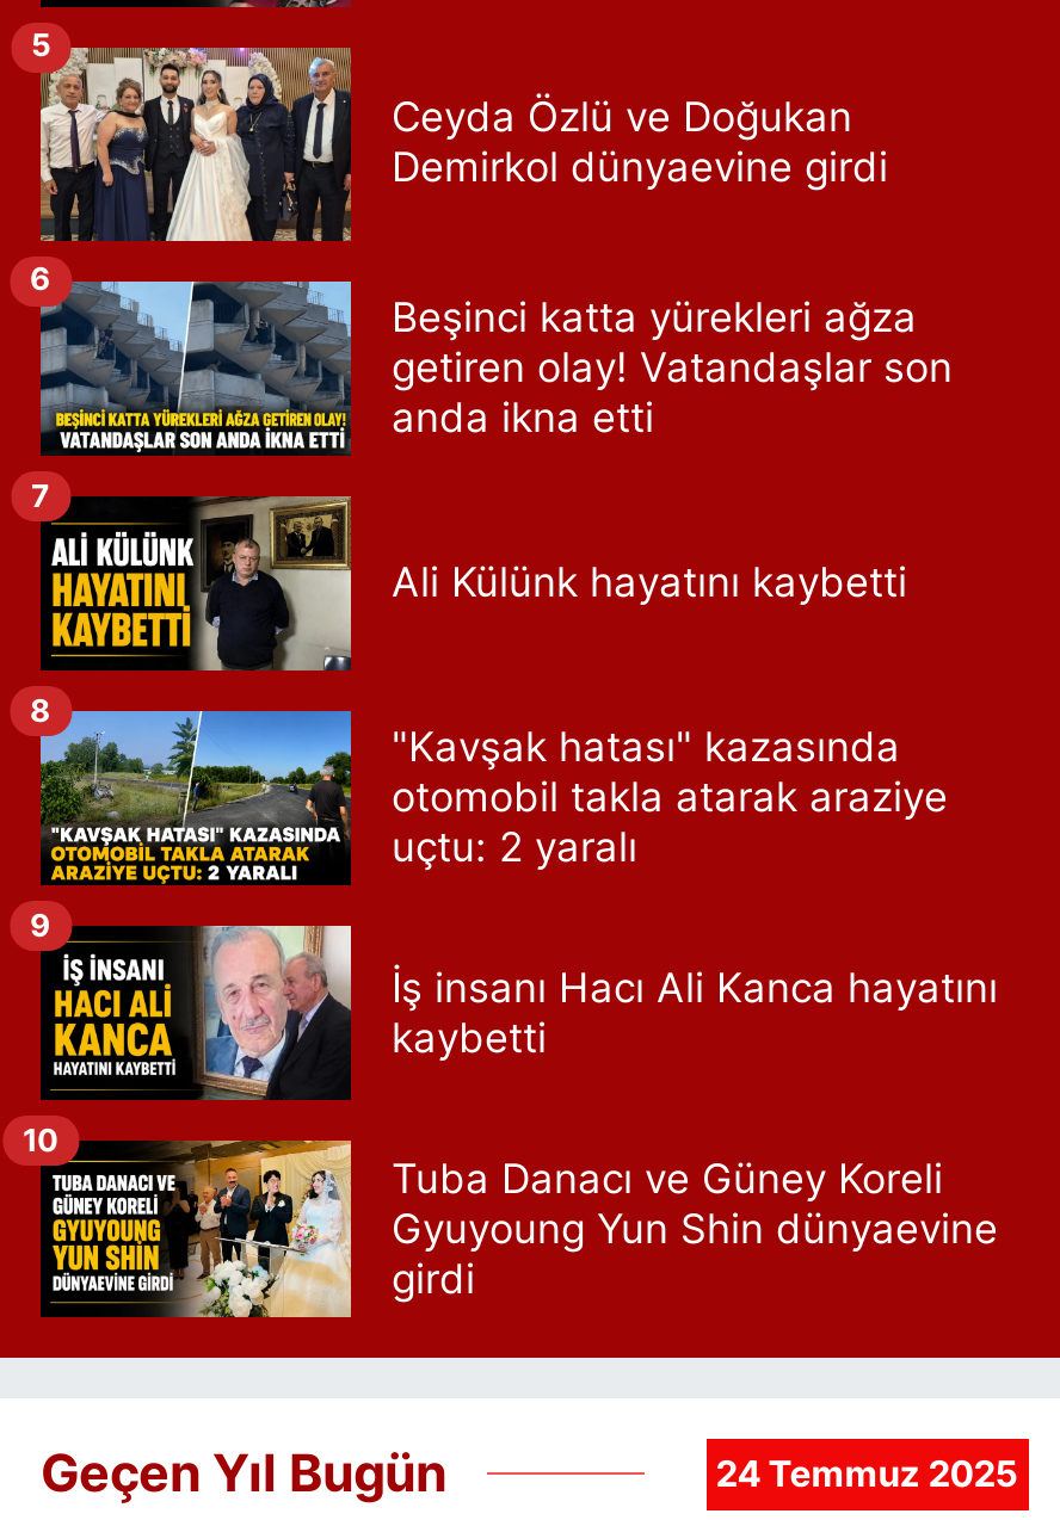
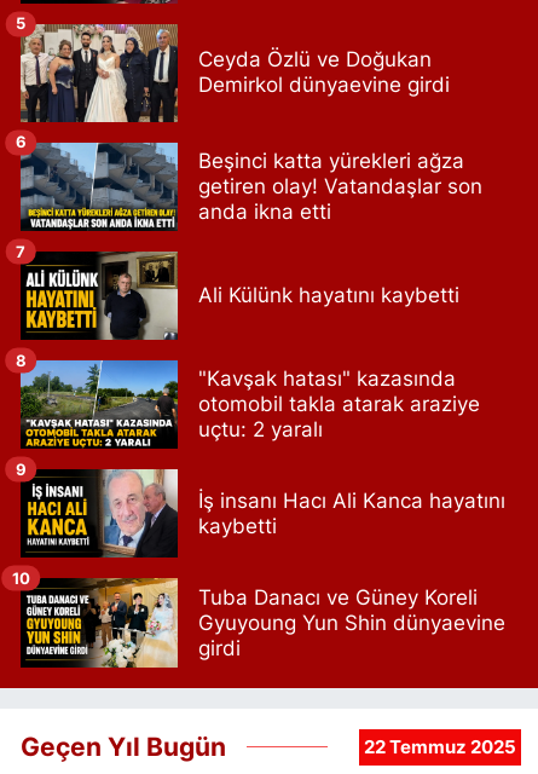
[716,1453,1019,1496] 24 Temmuz 2025 -> [364,736,516,758] 22 Temmuz 2025

